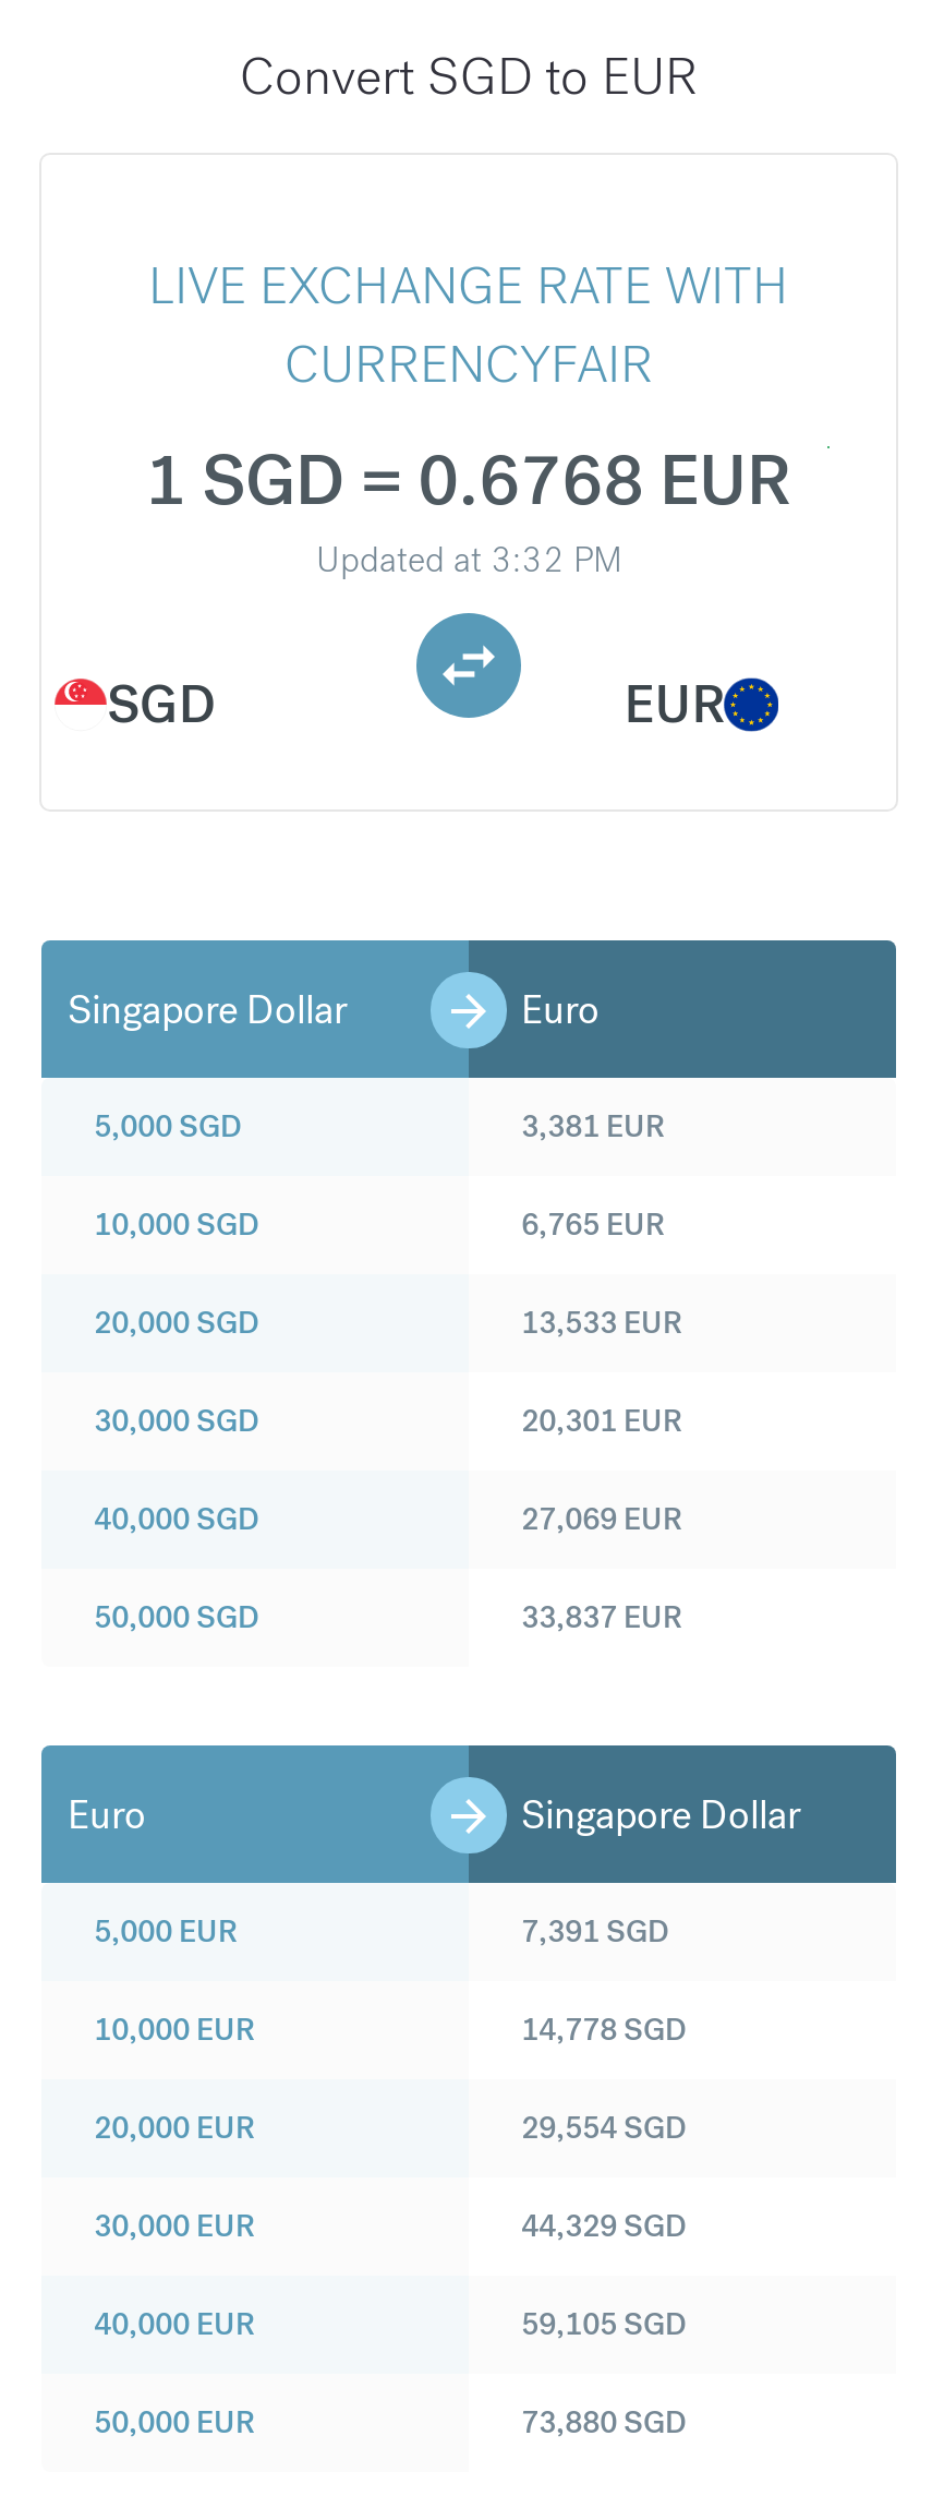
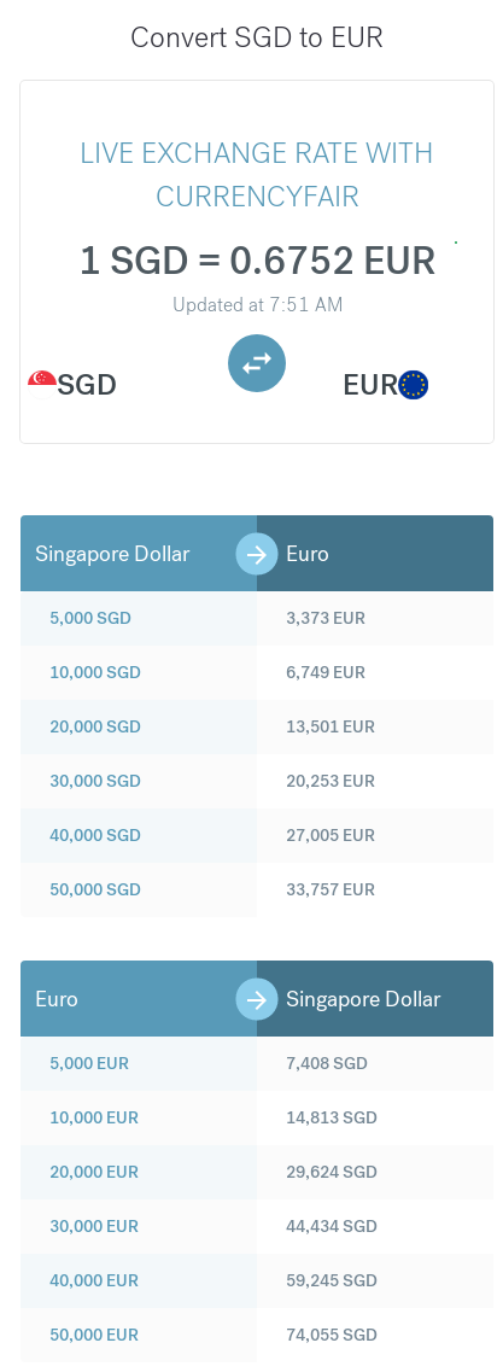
[145,437,792,526] 1 SGD = 0.6768 EUR -> [78,237,436,286] 1 SGD = 0.6752 EUR
[316,537,621,583] Updated at 3:32 PM -> [172,292,342,318] Updated at 7:51 AM
[521,1107,665,1146] 3,381 EUR -> [286,607,365,629] 3,373 EUR
[521,1205,665,1244] 6,765 EUR -> [286,662,365,683] 6,749 EUR
[521,1303,682,1342] 13,533 EUR -> [286,716,375,738] 13,501 EUR
[521,1401,682,1440] 20,301 EUR -> [286,770,375,792] 20,253 EUR
[521,1499,682,1539] 27,069 EUR -> [286,824,375,846] 27,005 EUR
[521,1598,682,1637] 33,837 EUR -> [286,879,375,900] 33,757 EUR
[521,1912,669,1951] 7,391 SGD -> [286,1052,368,1074] 7,408 SGD
[521,2010,687,2049] 14,778 SGD -> [286,1107,378,1128] 14,813 SGD
[521,2108,687,2147] 29,554 SGD -> [286,1161,378,1183] 29,624 SGD
[521,2206,687,2246] 44,329 SGD -> [286,1215,378,1237] 44,434 SGD
[521,2304,687,2344] 59,105 SGD -> [286,1270,378,1291] 59,245 SGD
[521,2403,687,2442] 73,880 SGD -> [286,1324,378,1346] 74,055 SGD

